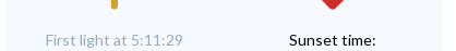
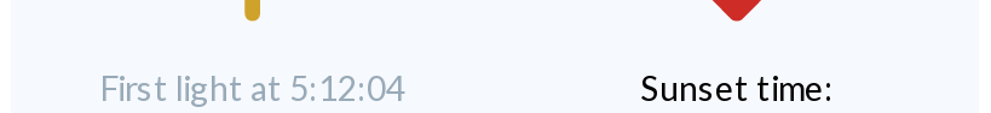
[46,30,183,48] First light at 5:11:29 -> [100,66,405,107] First light at 5:12:04

